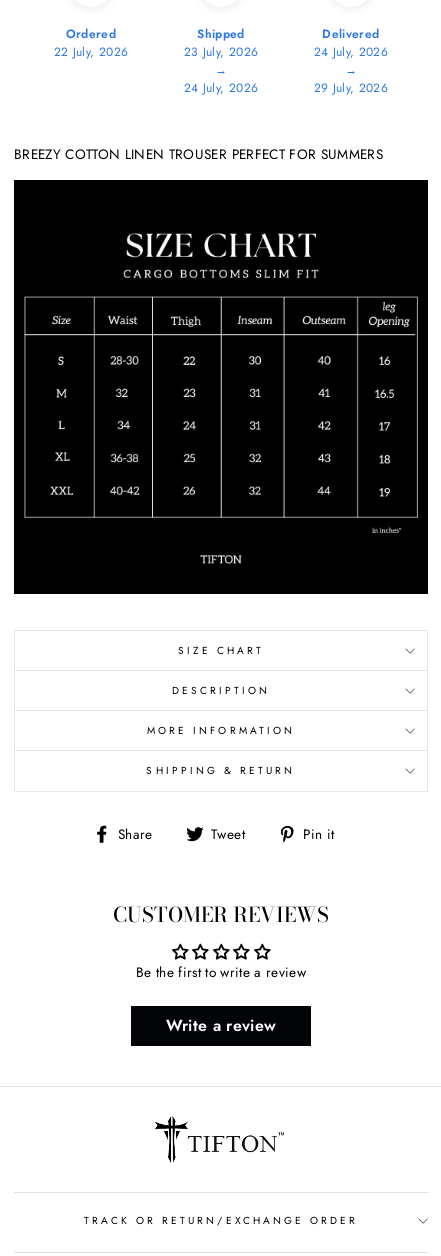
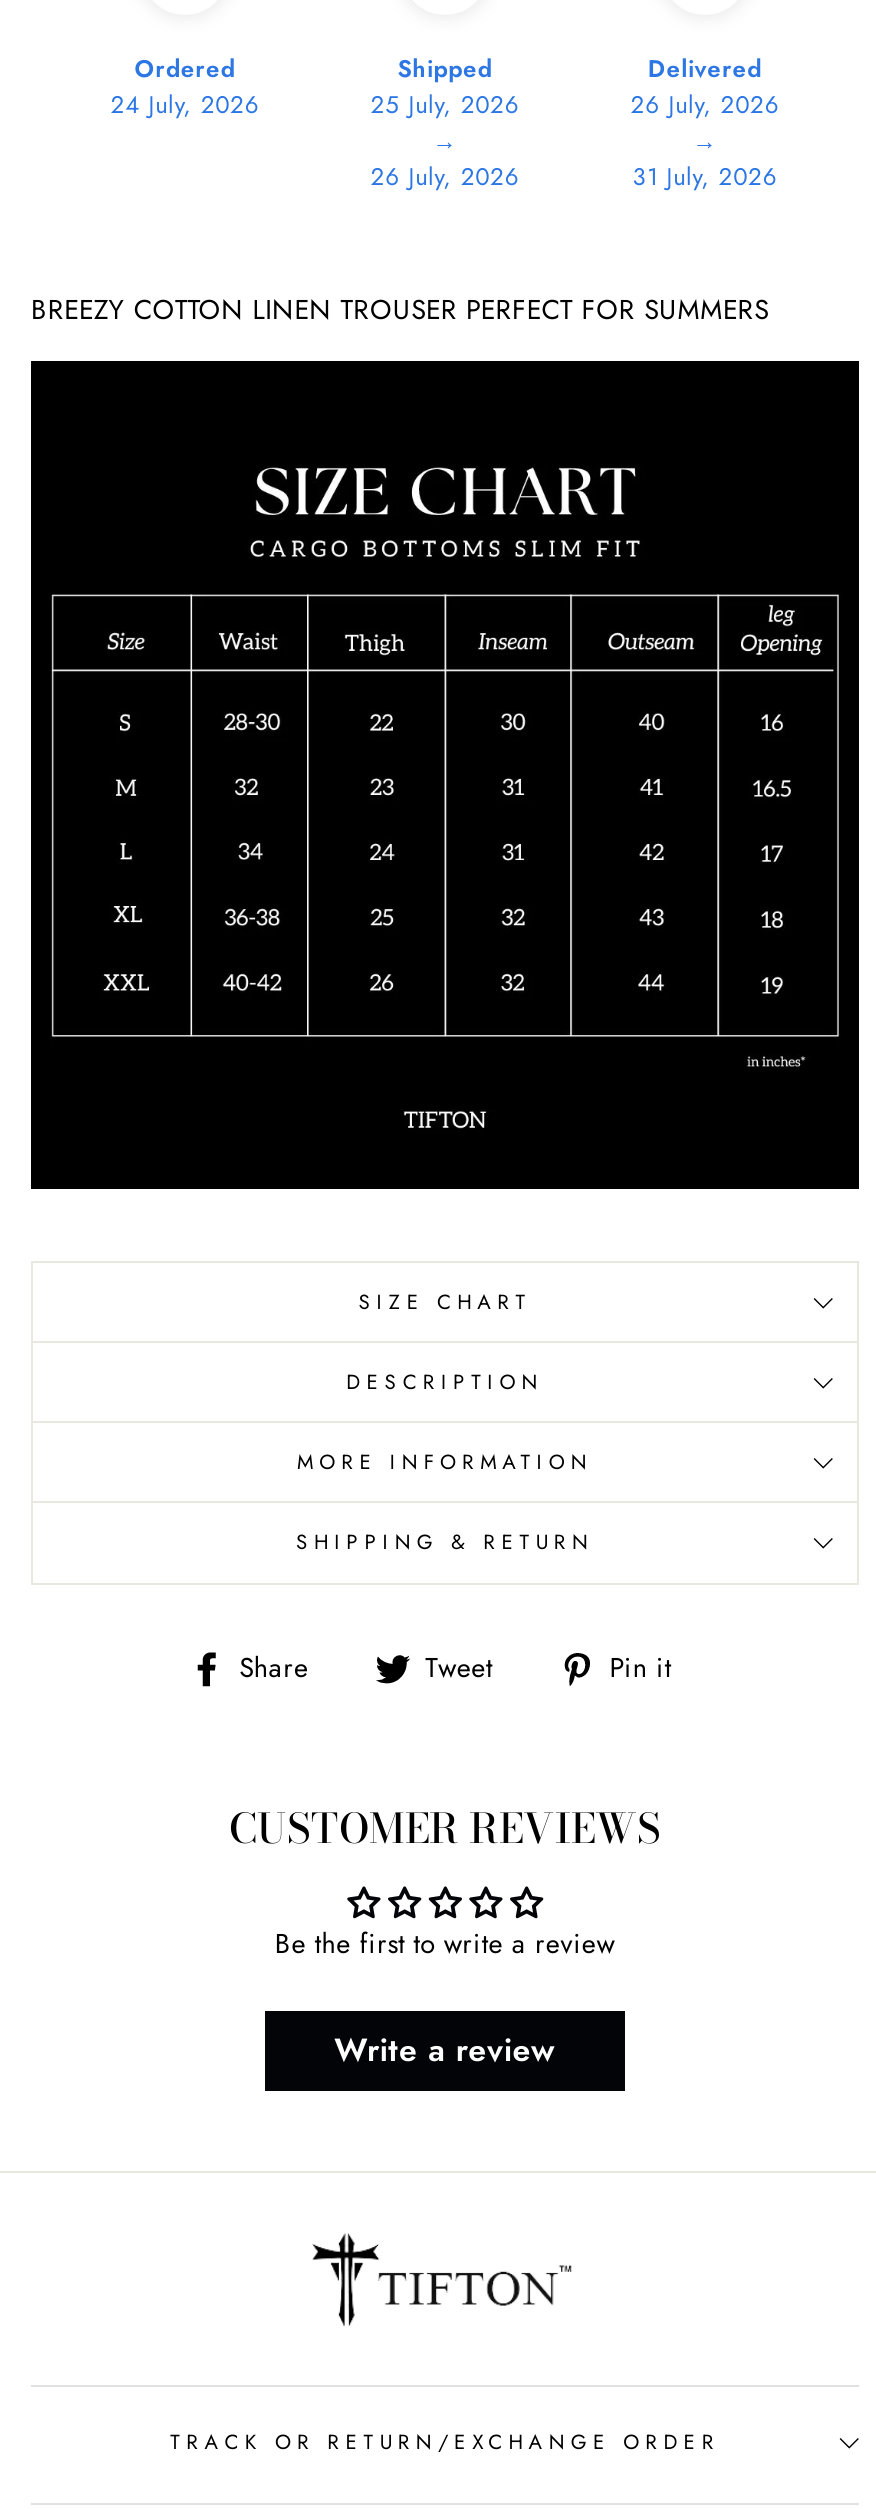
[54,43,128,61] 22 July, 2026 -> [111,87,259,123] 24 July, 2026
[184,43,258,61] 23 July, 2026 -> [371,87,519,123] 25 July, 2026
[314,43,388,61] 24 July, 2026 -> [631,87,779,123] 26 July, 2026
[184,79,258,97] 24 July, 2026 -> [371,159,519,195] 26 July, 2026
[314,79,388,97] 29 July, 2026 -> [633,159,777,195] 31 July, 2026

